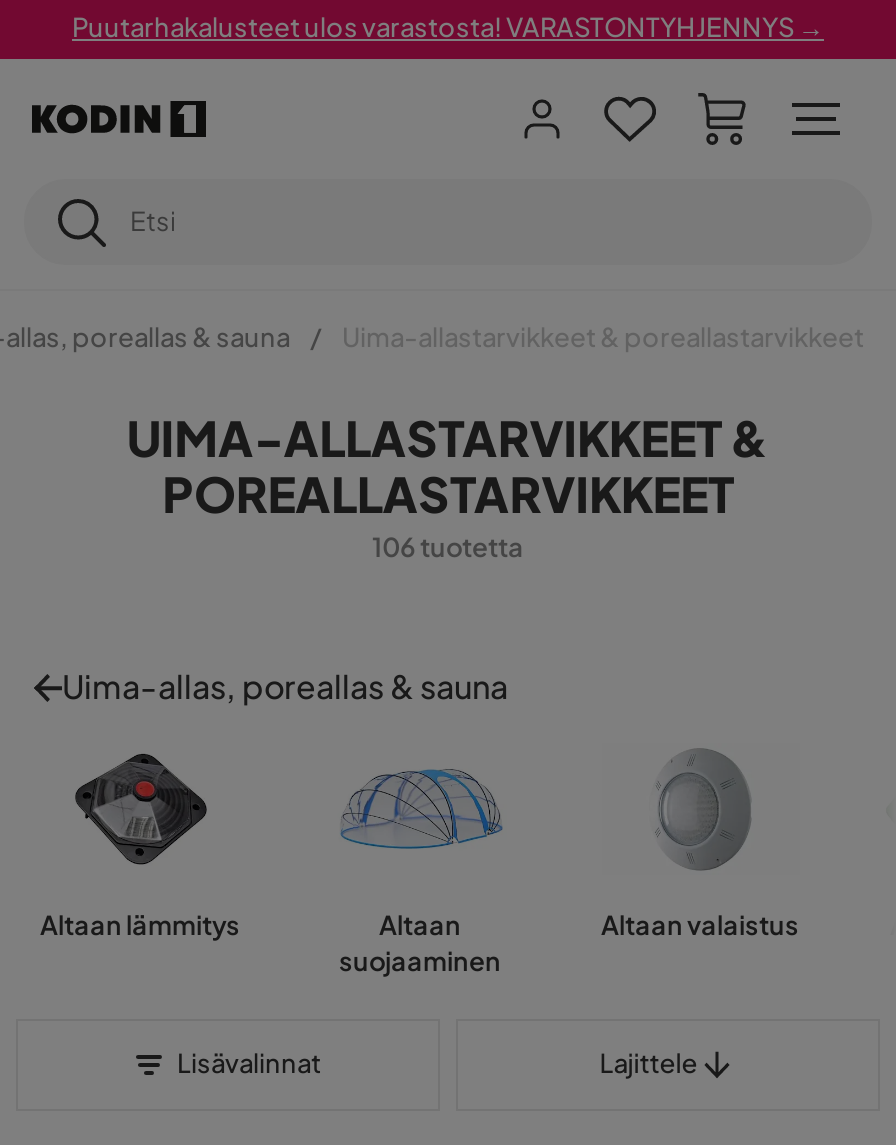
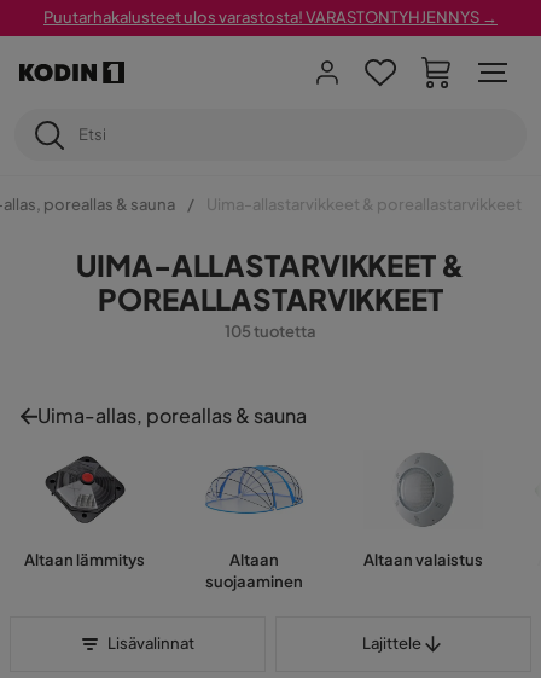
[372,531,524,563] 106 tuotetta -> [225,321,316,341] 105 tuotetta

